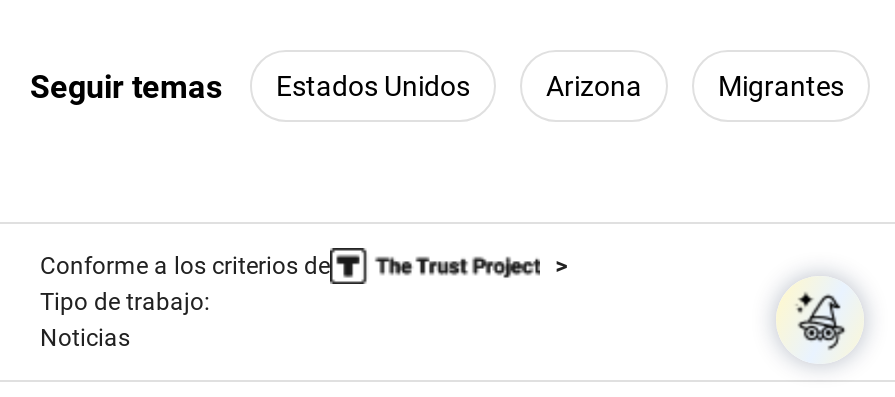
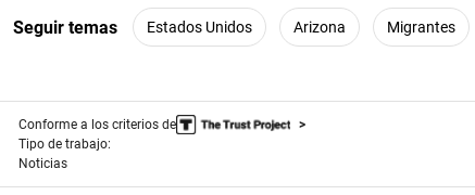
[770,269,870,371] [image] -> none

